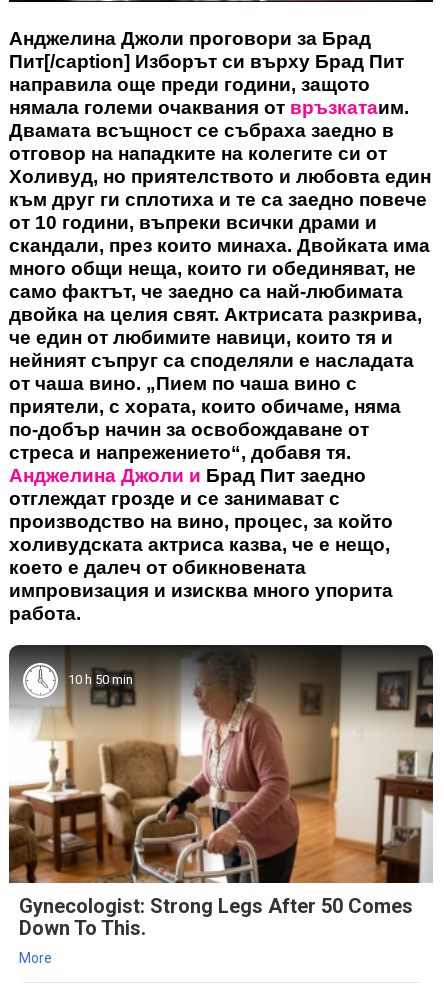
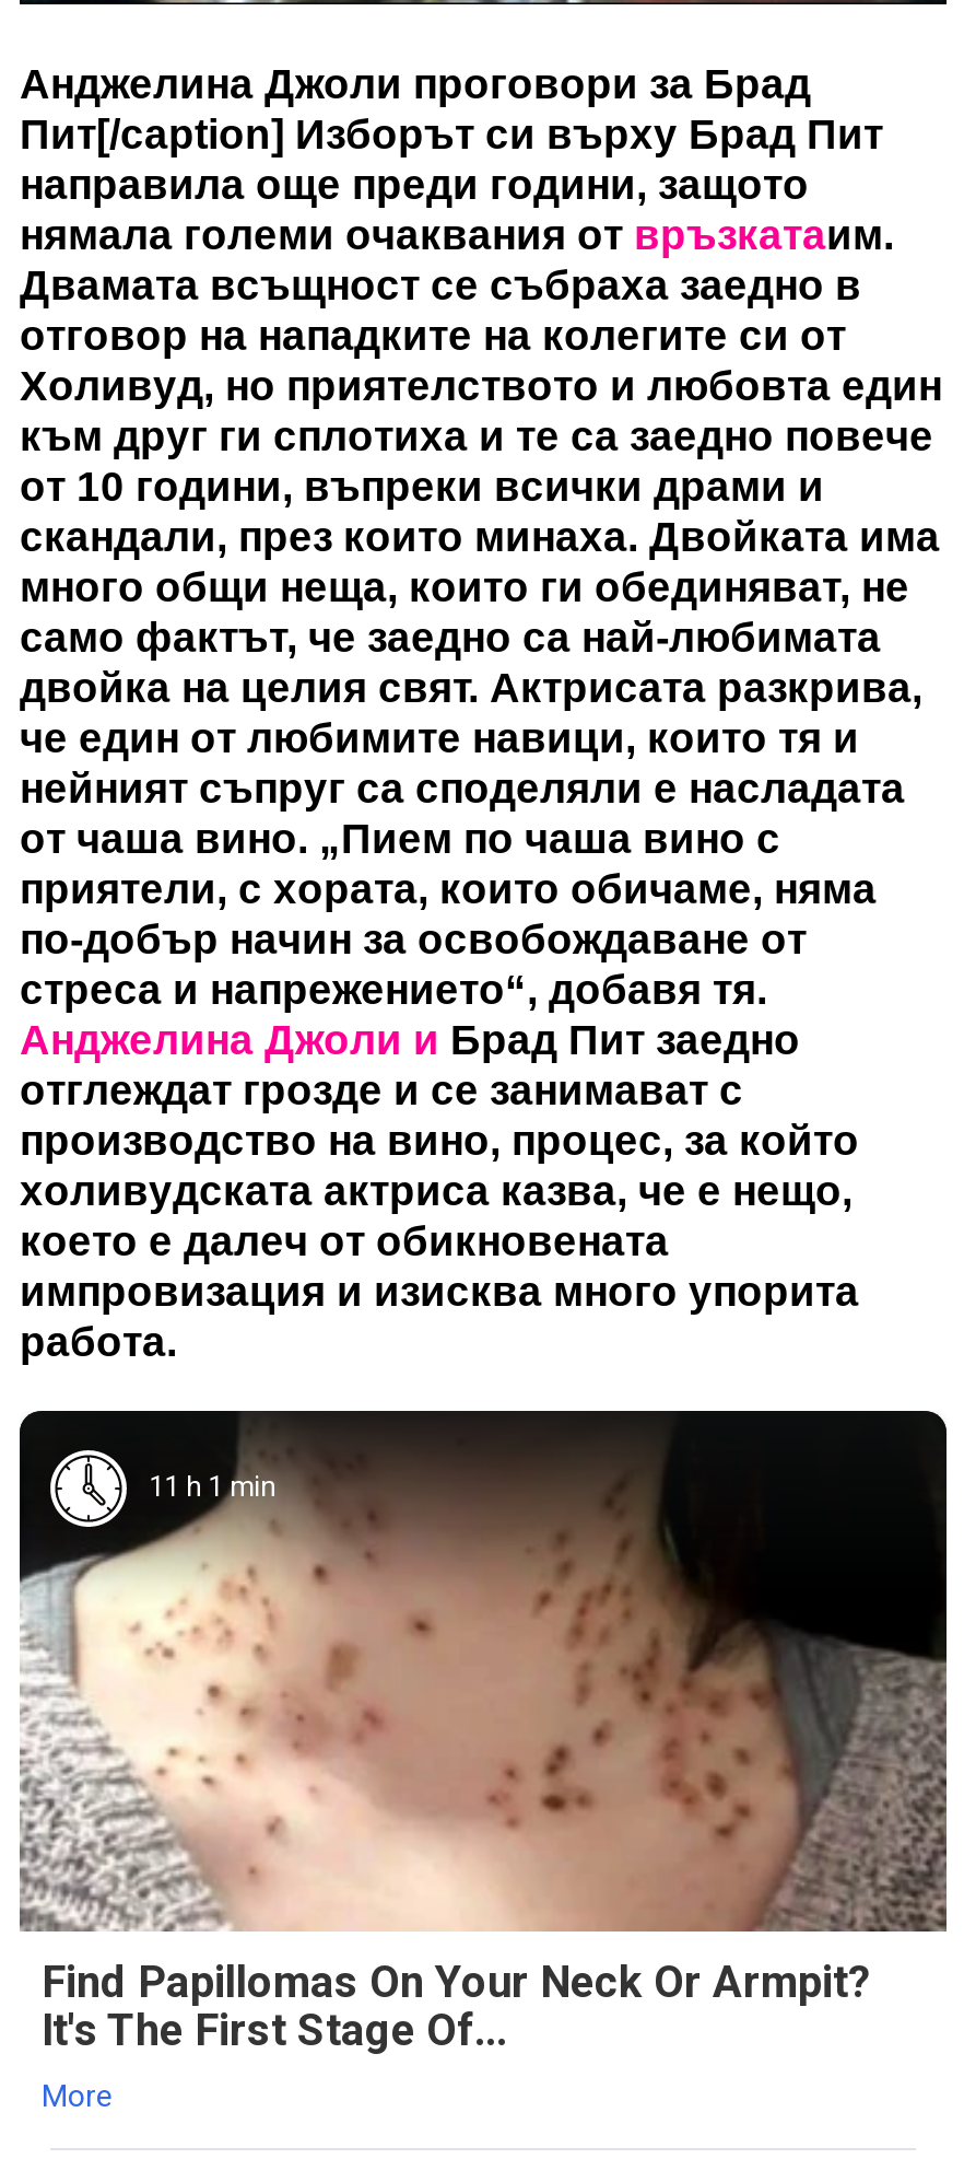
[8,648,434,884] [image] | 10 h 50 min -> [17,1415,949,1934] [image] | 11 h 1 min
[19,894,413,940] Gynecologist: Strong Legs After 50 Comes | Down To This. -> [42,1956,872,2056] Find Papillomas On Your Neck Or Armpit? | It's The First Stage Of...

